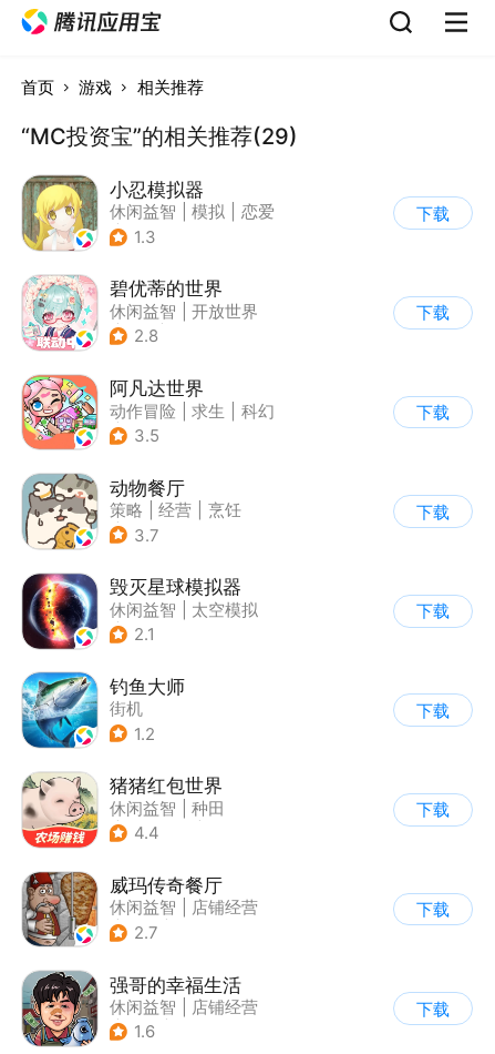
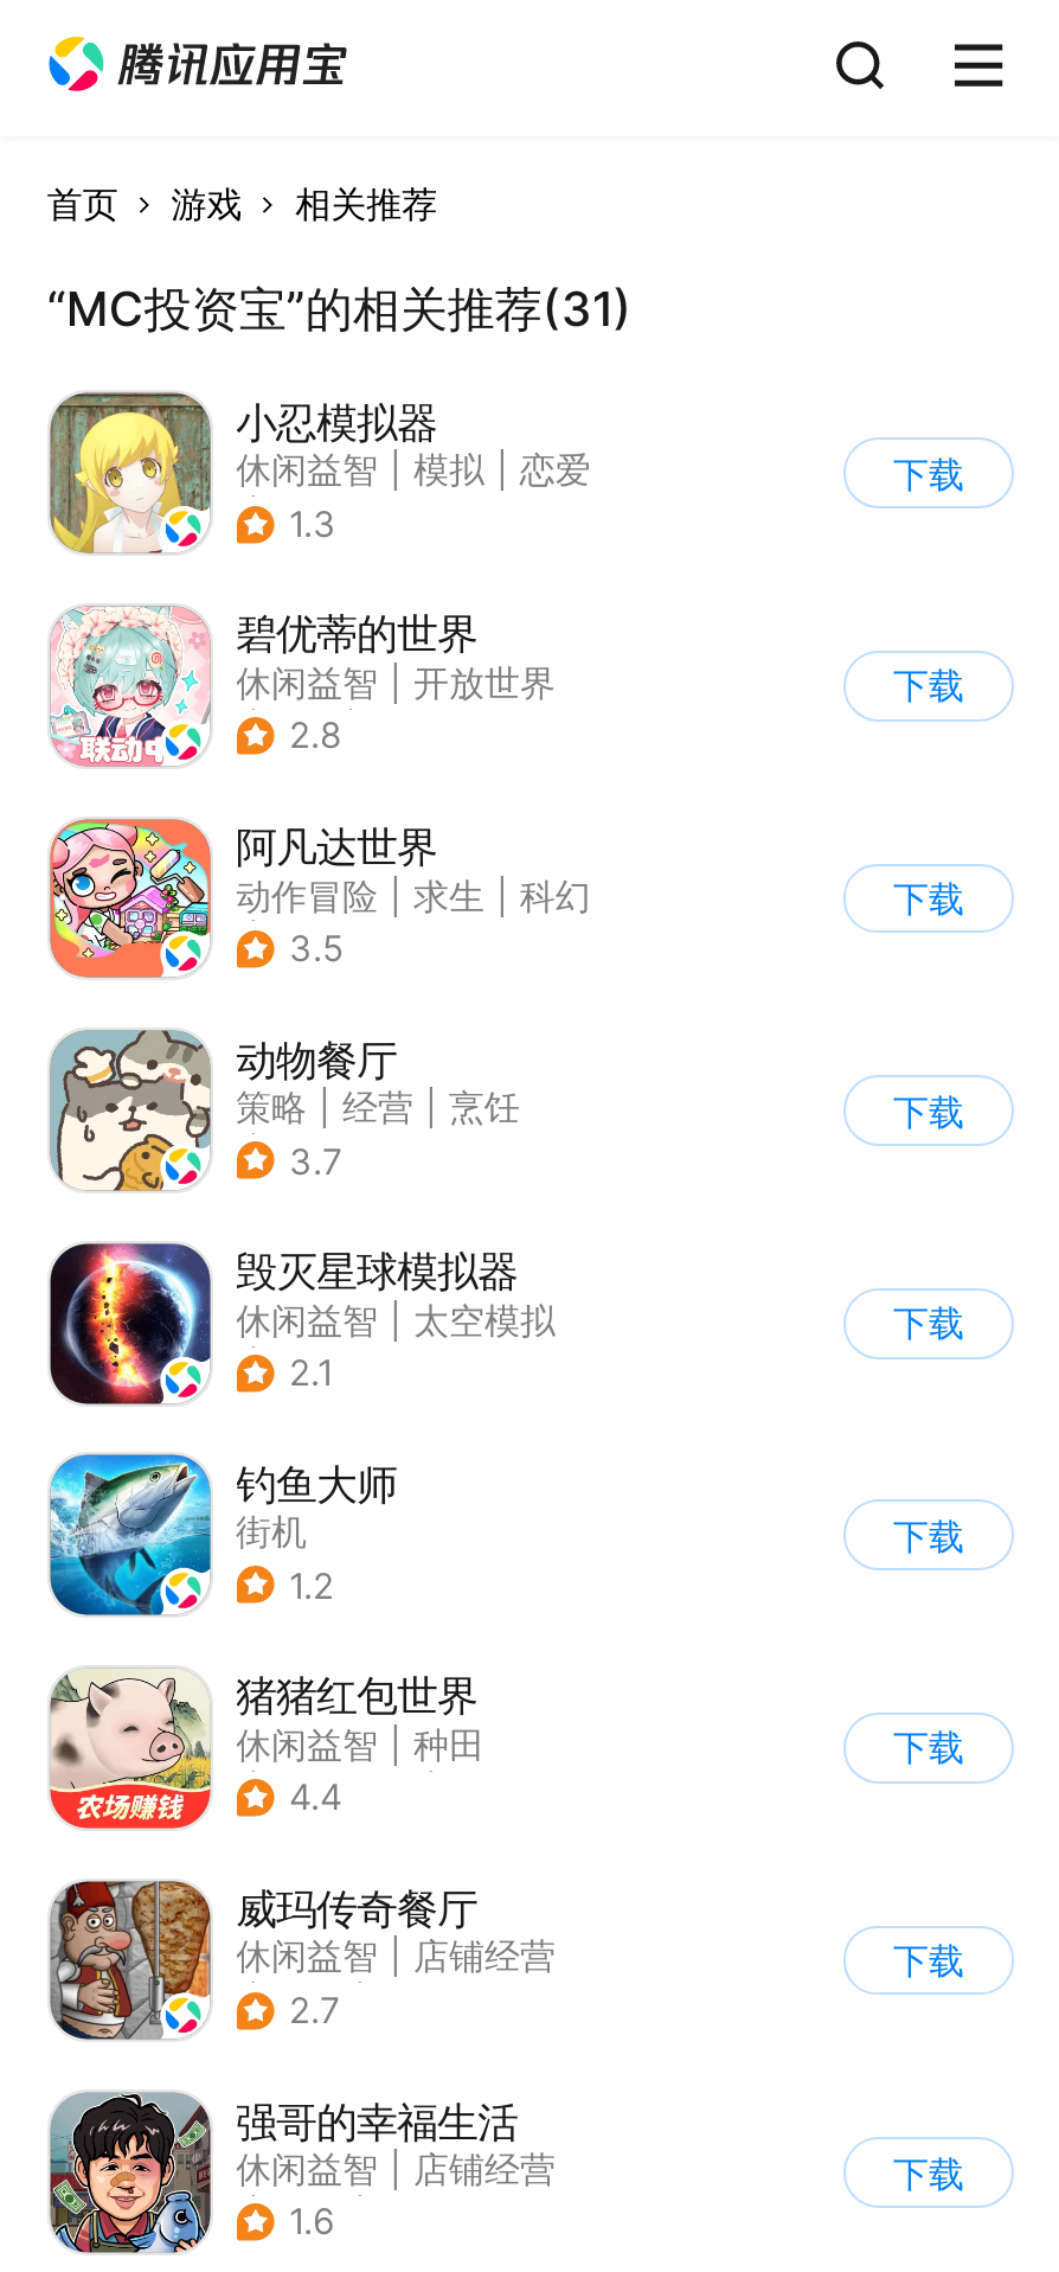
[21,123,298,149] “MC投资宝”的相关推荐(29) -> [47,280,632,337] “MC投资宝”的相关推荐(31)

